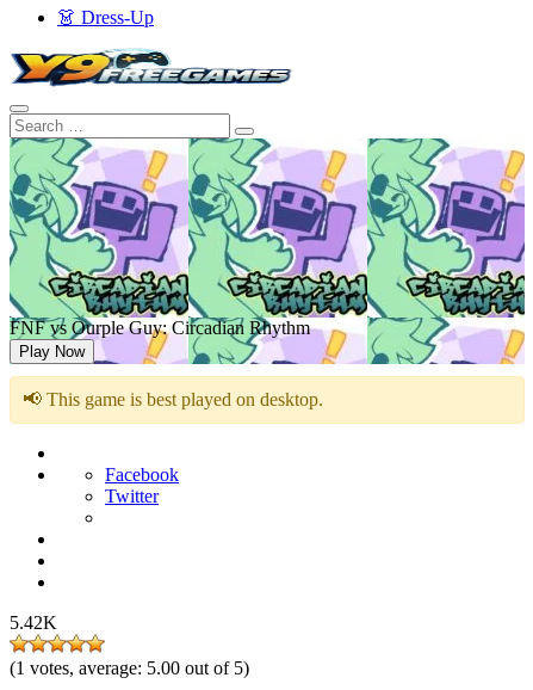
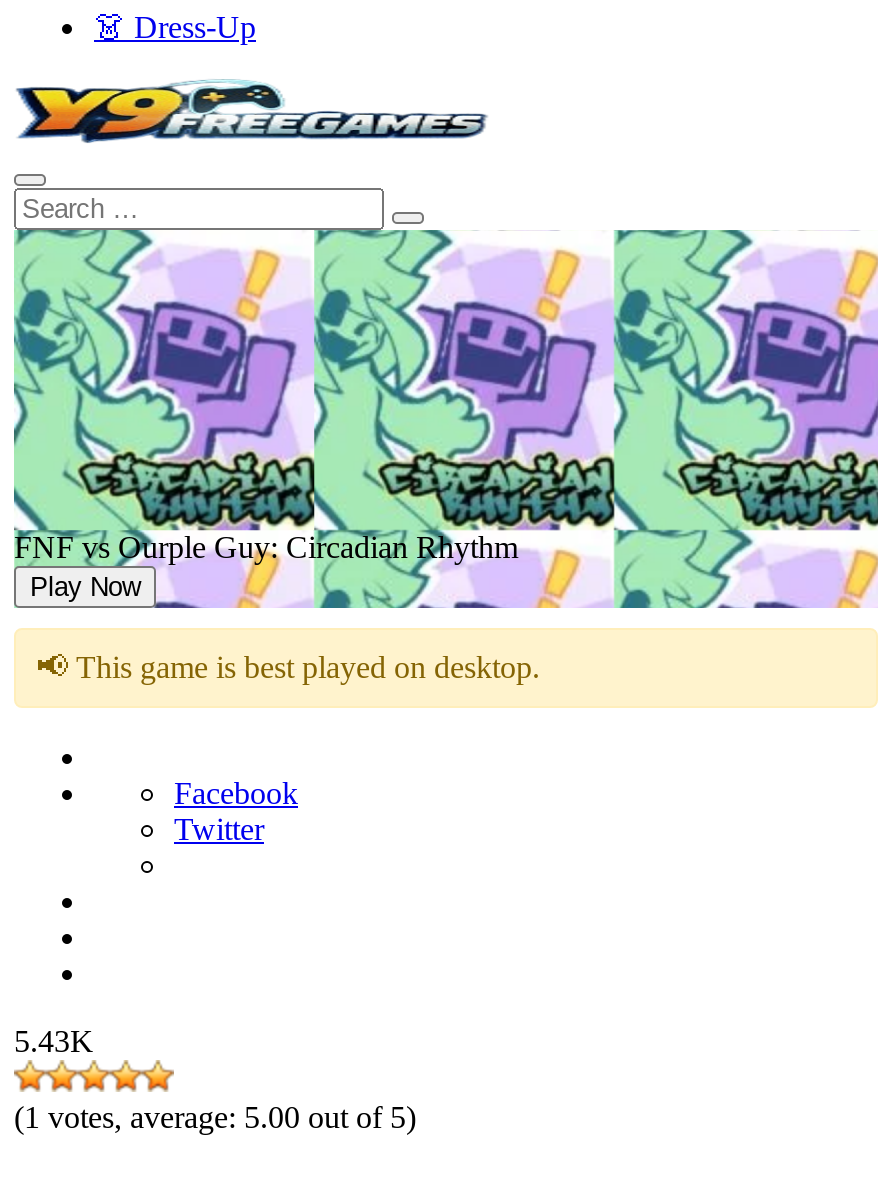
[10,612,57,633] 5.42K -> [14,1024,94,1058] 5.43K

